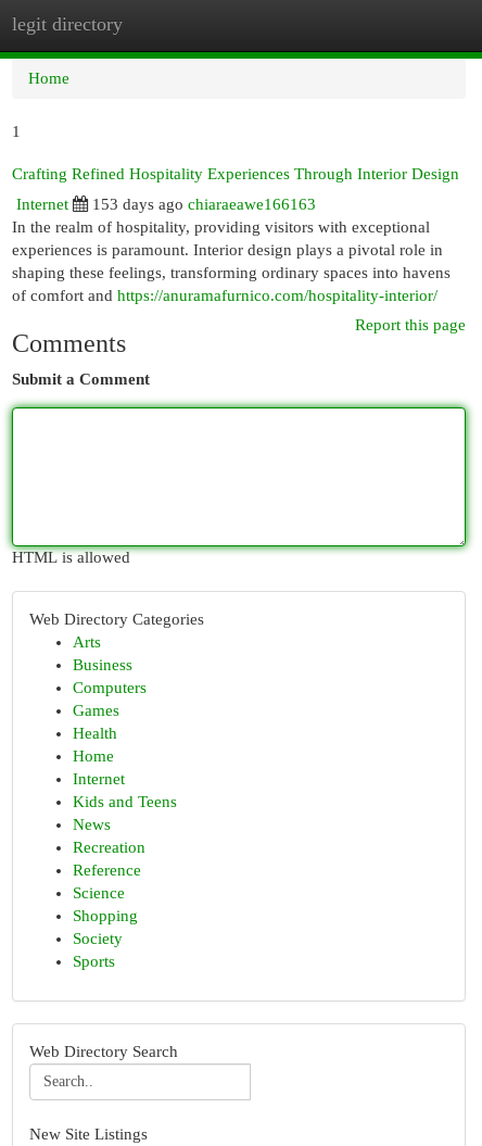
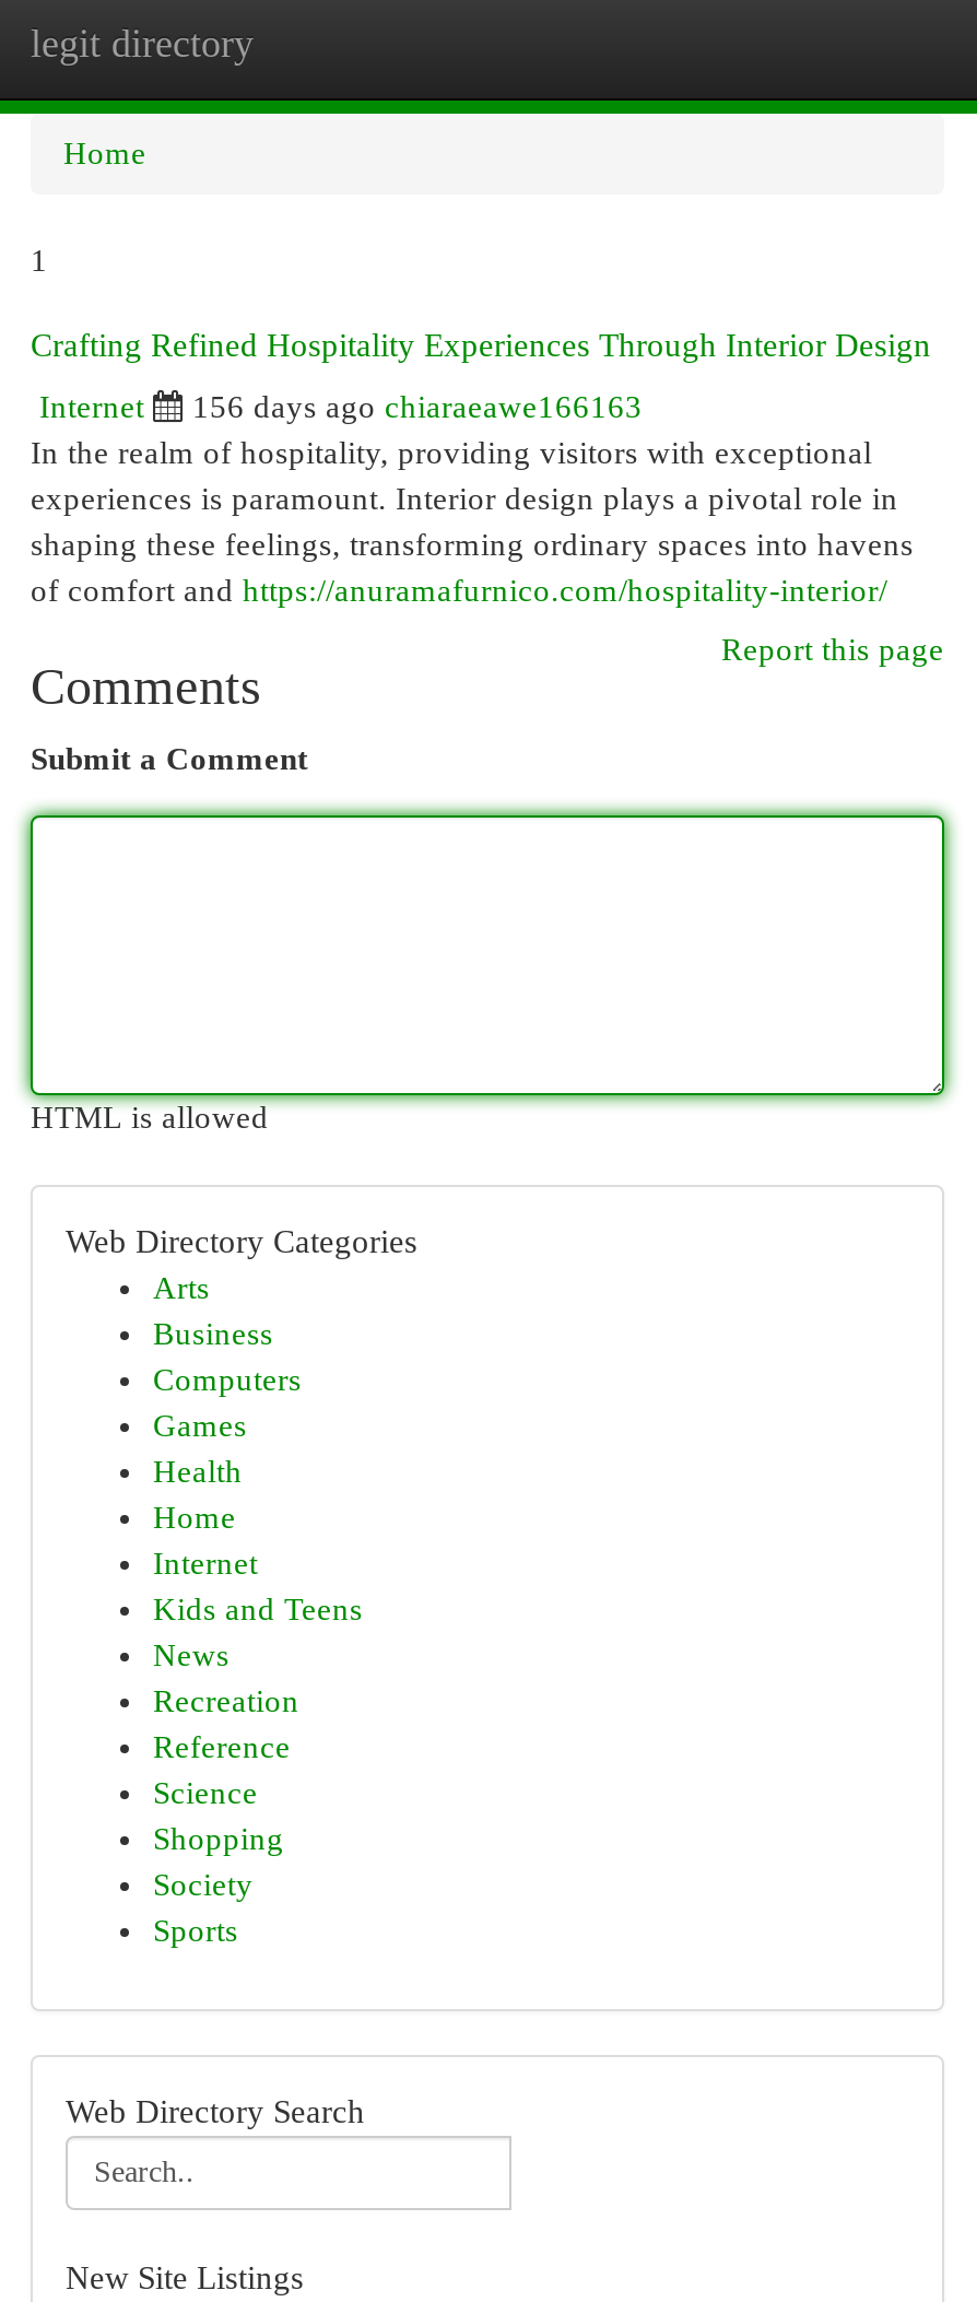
[92,196,316,213] 153 days ago chiaraeawe166163 -> [192,389,643,424] 156 days ago chiaraeawe166163

